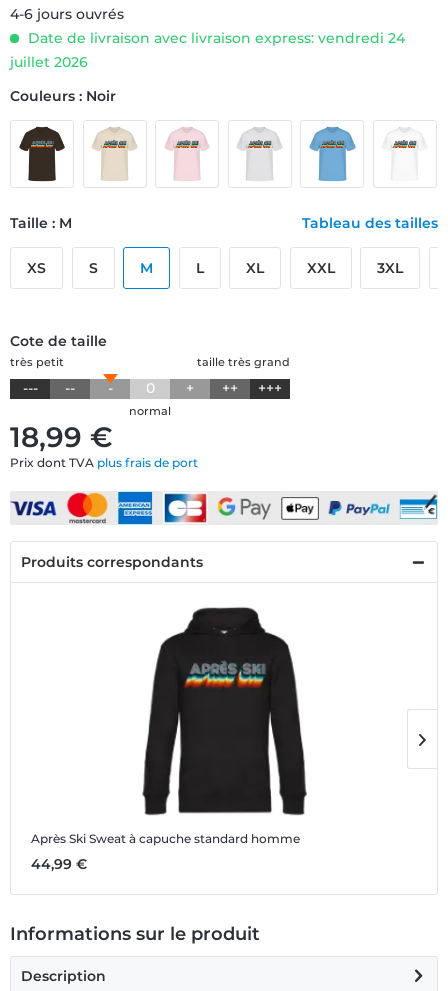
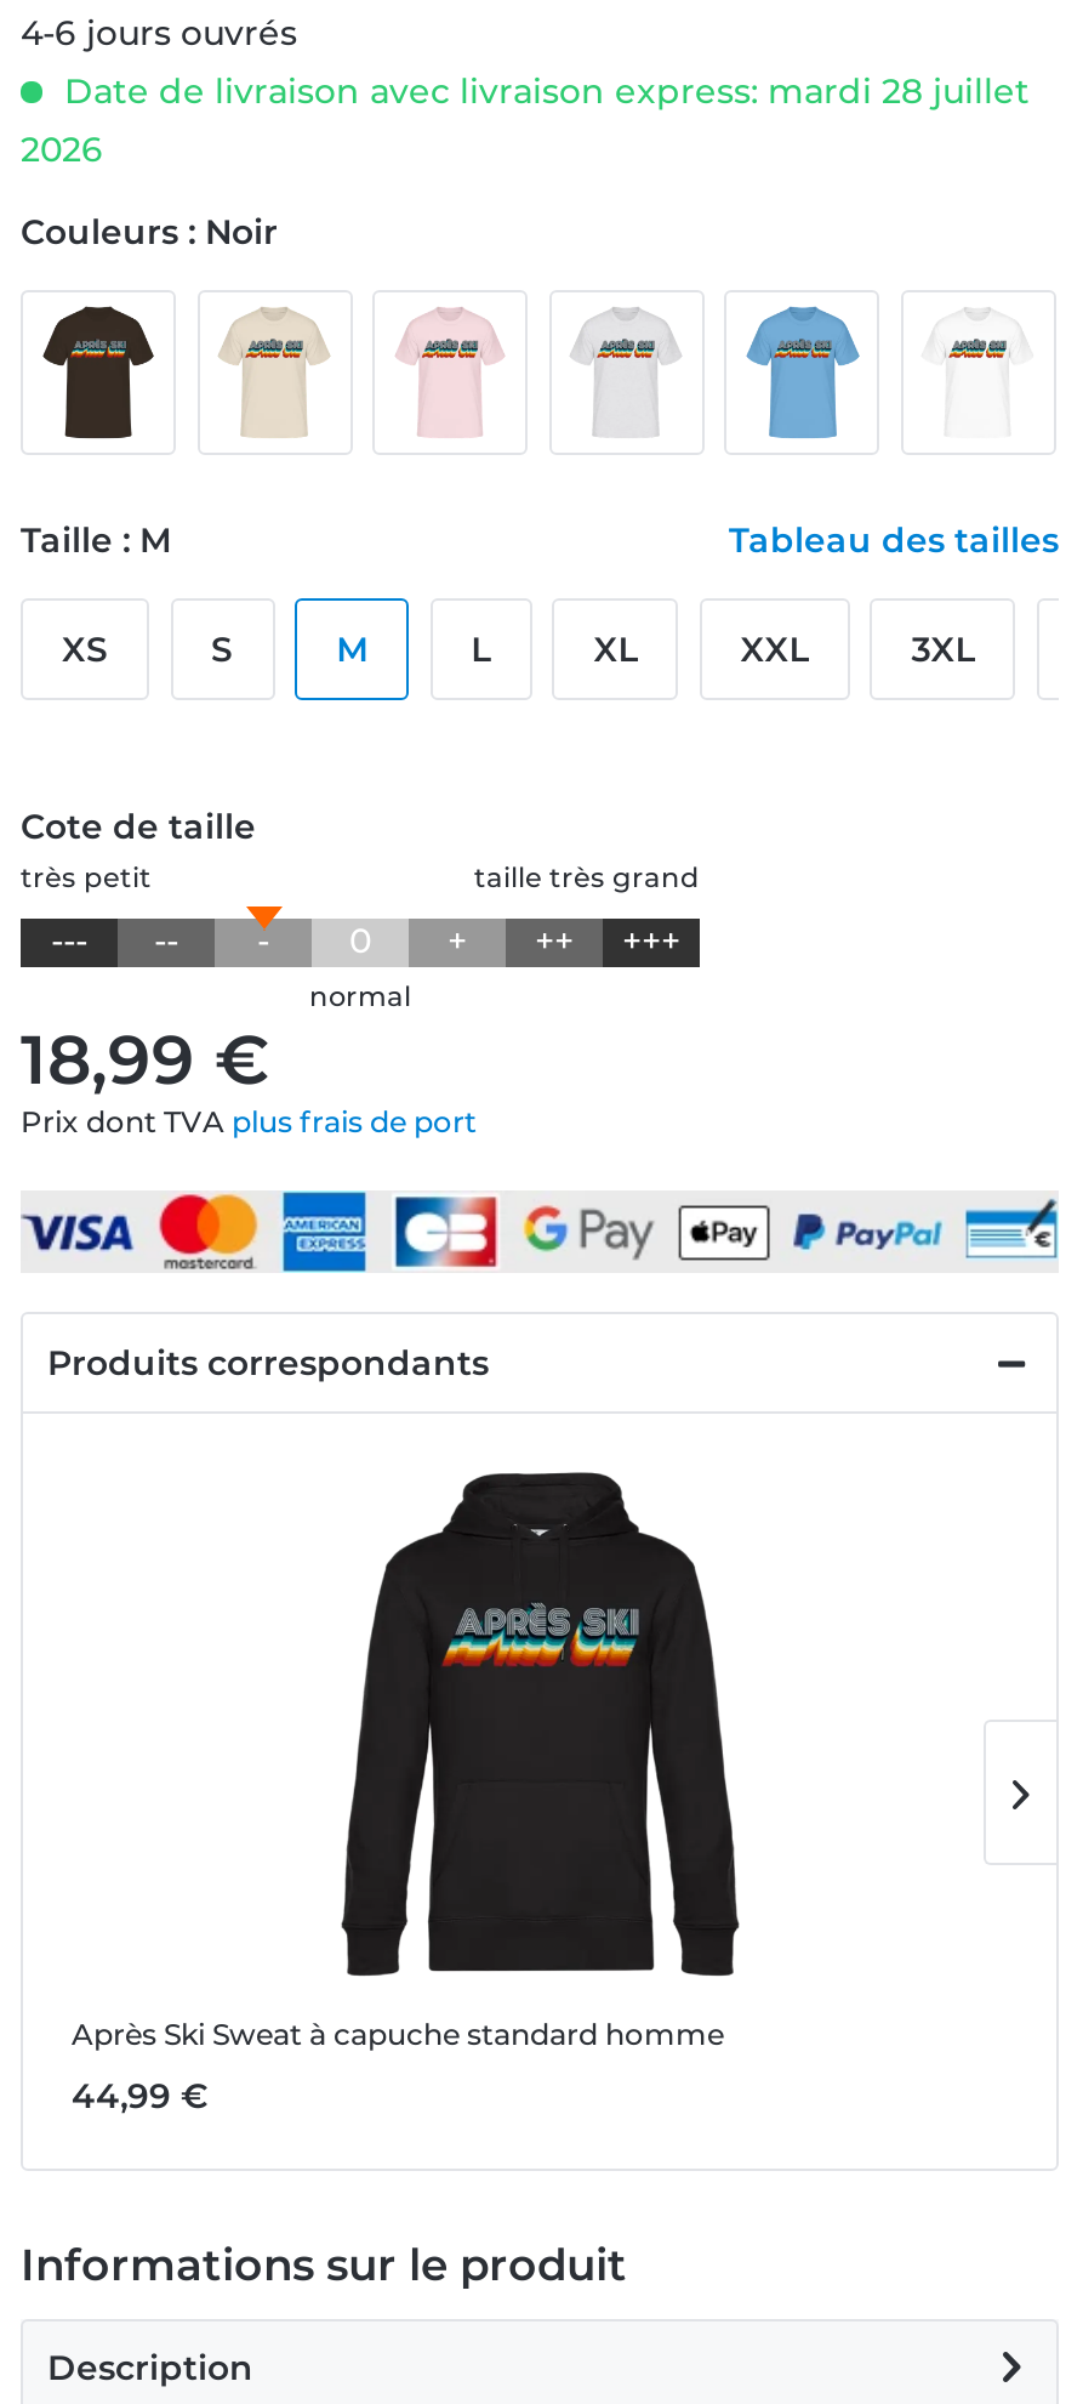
[10,29,405,71] Date de livraison avec livraison express: vendredi 24 | juillet 2026 -> [21,68,1030,170] Date de livraison avec livraison express: mardi 28 juillet | 2026

